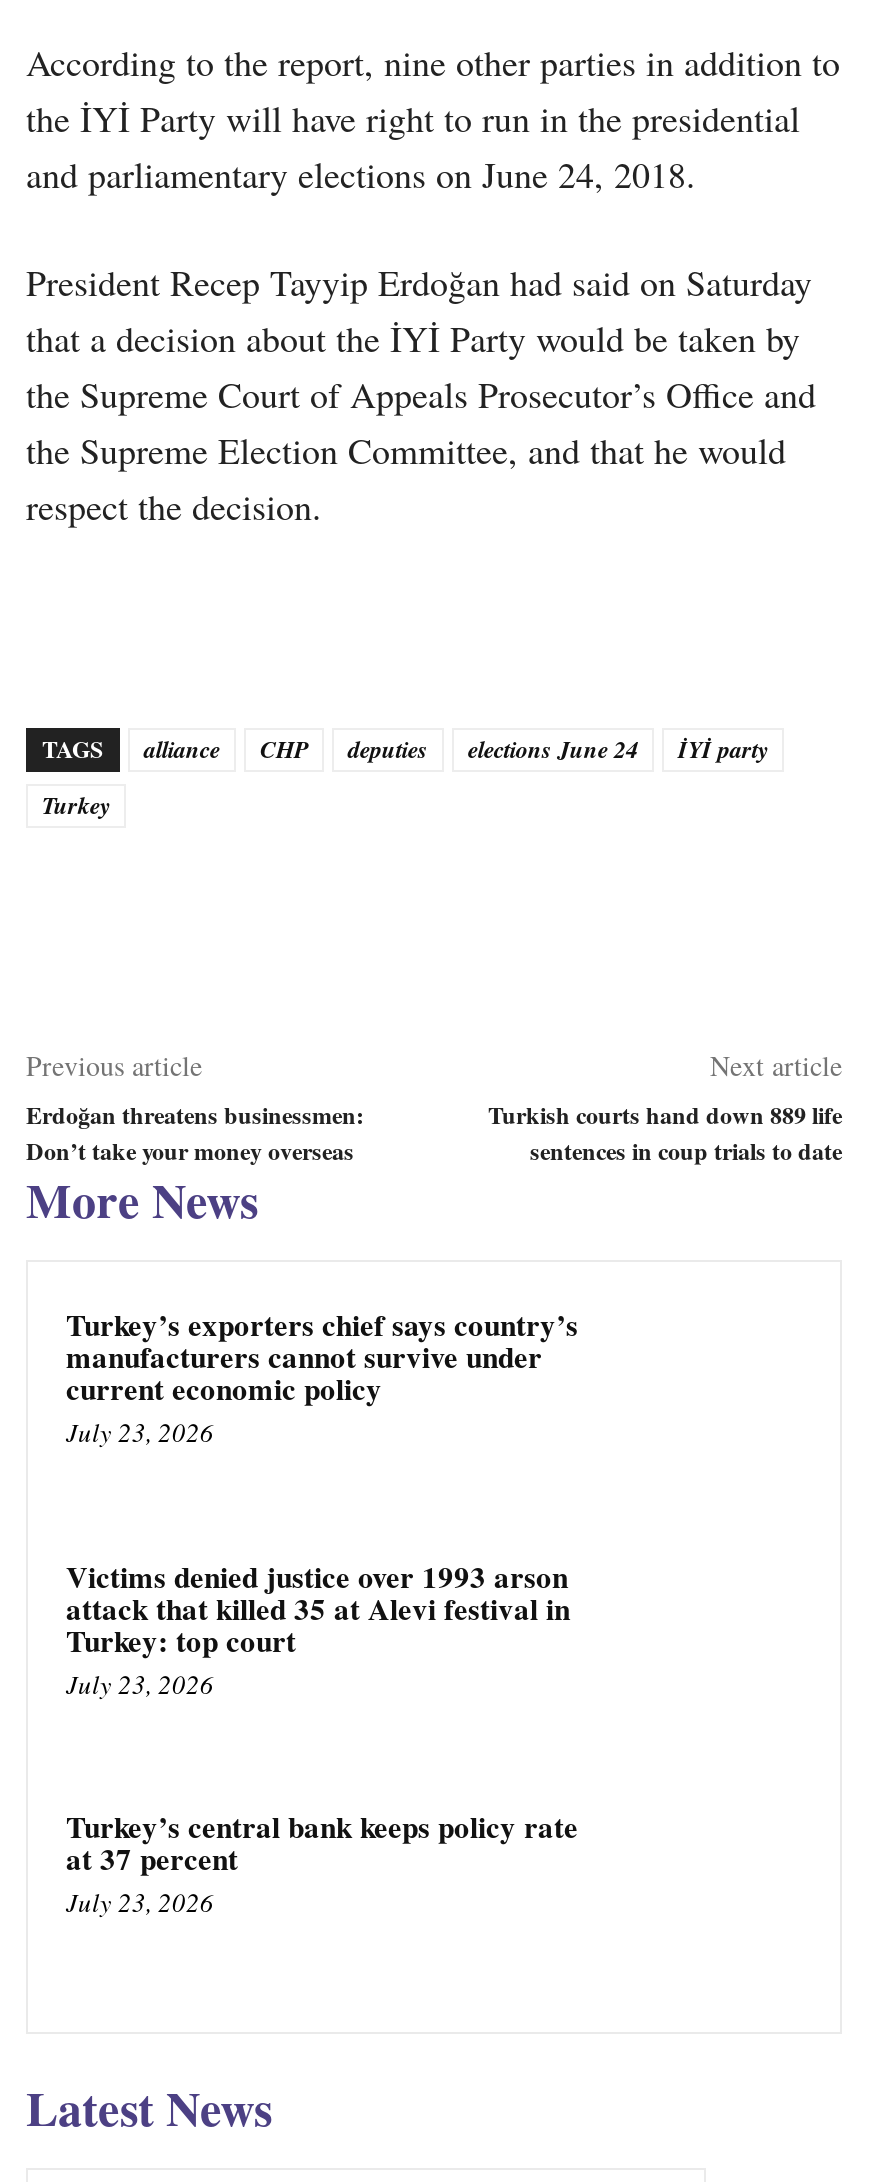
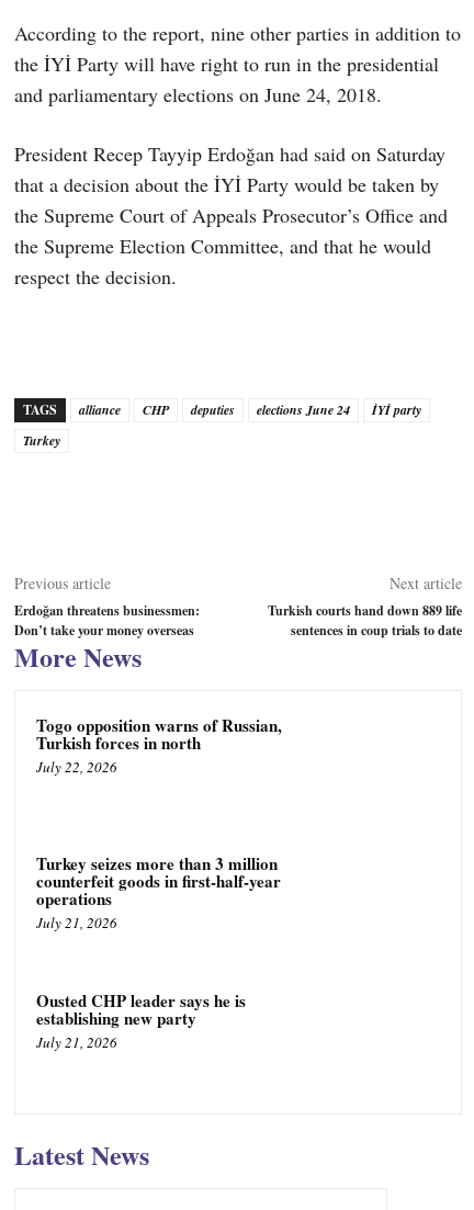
[66,1302,578,1450] Turkey’s exporters chief says country’s | manufacturers cannot survive under | current economic policy | July 23, 2026 -> [36,713,282,777] Togo opposition warns of Russian, | Turkish forces in north | July 22, 2026
[66,1554,570,1702] Victims denied justice over 1993 arson | attack that killed 35 at Alevi festival in | Turkey: top court | July 23, 2026 -> [36,851,281,932] Turkey seizes more than 3 million | counterfeit goods in first-half-year | operations | July 21, 2026
[66,1805,578,1921] Turkey’s central bank keeps policy rate | at 37 percent | July 23, 2026 -> [36,989,246,1053] Ousted CHP leader says he is | establishing new party | July 21, 2026

